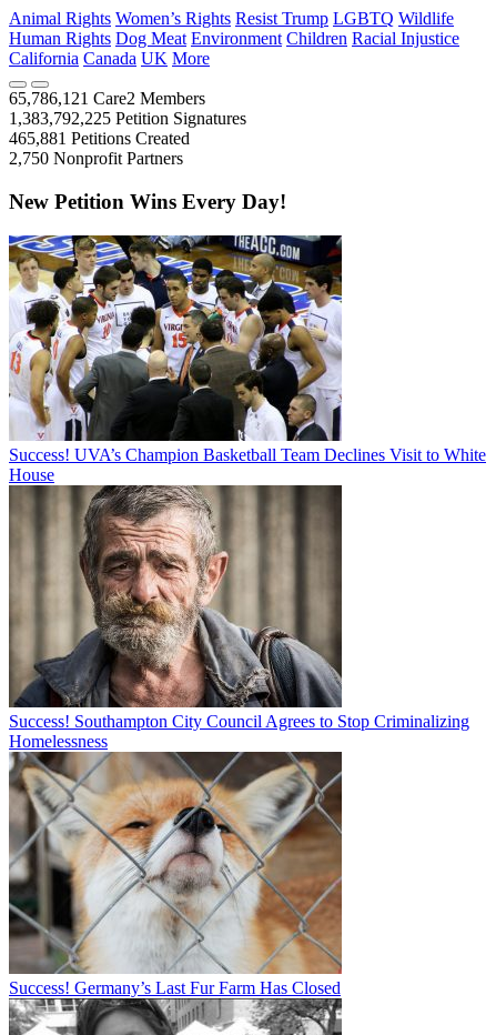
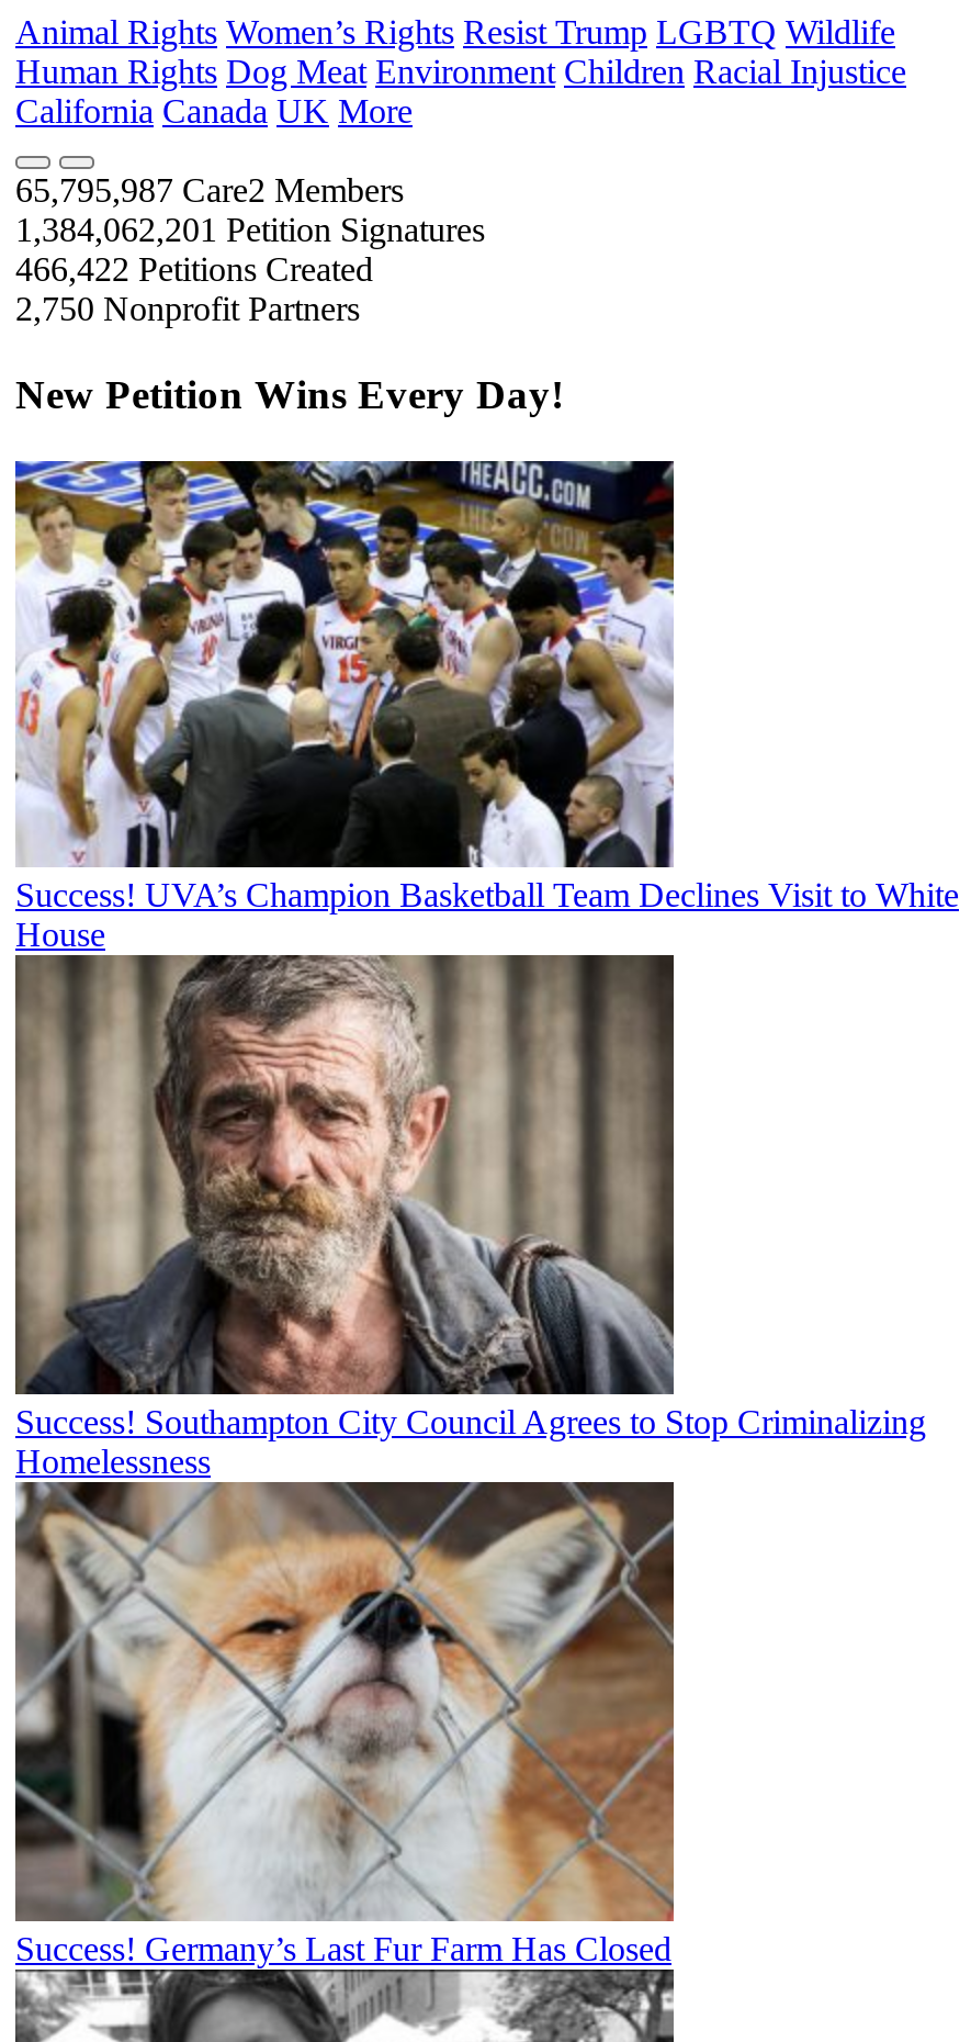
[9,89,205,108] 65,786,121 Care2 Members -> [15,172,404,209] 65,795,987 Care2 Members
[9,109,246,128] 1,383,792,225 Petition Signatures -> [15,212,485,249] 1,384,062,201 Petition Signatures
[9,129,190,148] 465,881 Petitions Created -> [15,251,373,289] 466,422 Petitions Created

